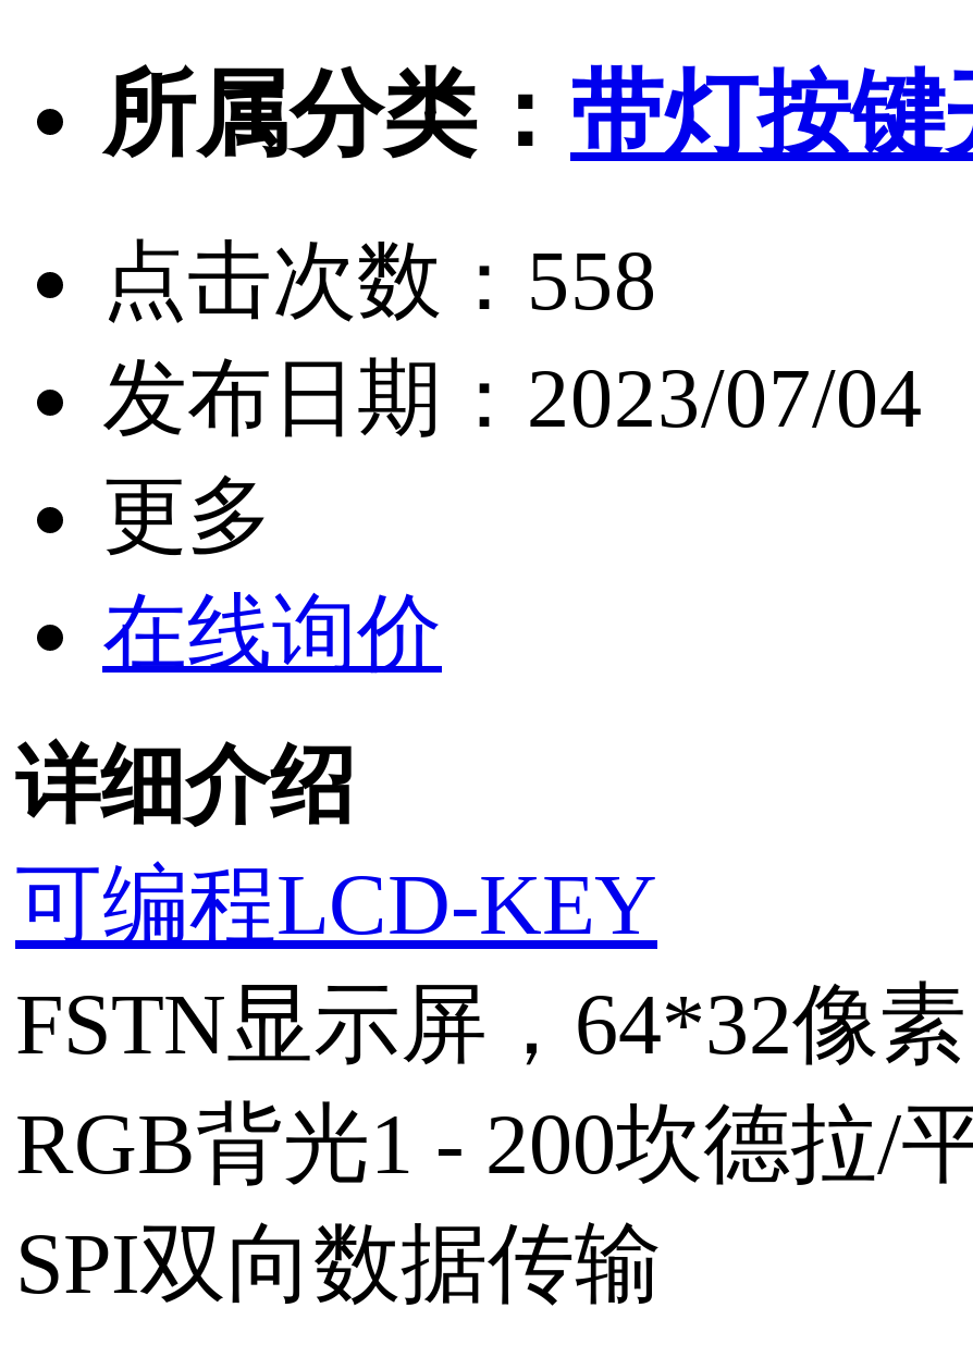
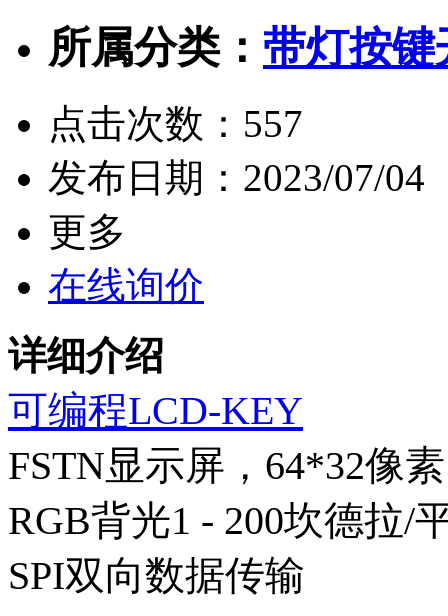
[102,234,657,327] 点击次数：558 -> [48,102,303,145] 点击次数：557

